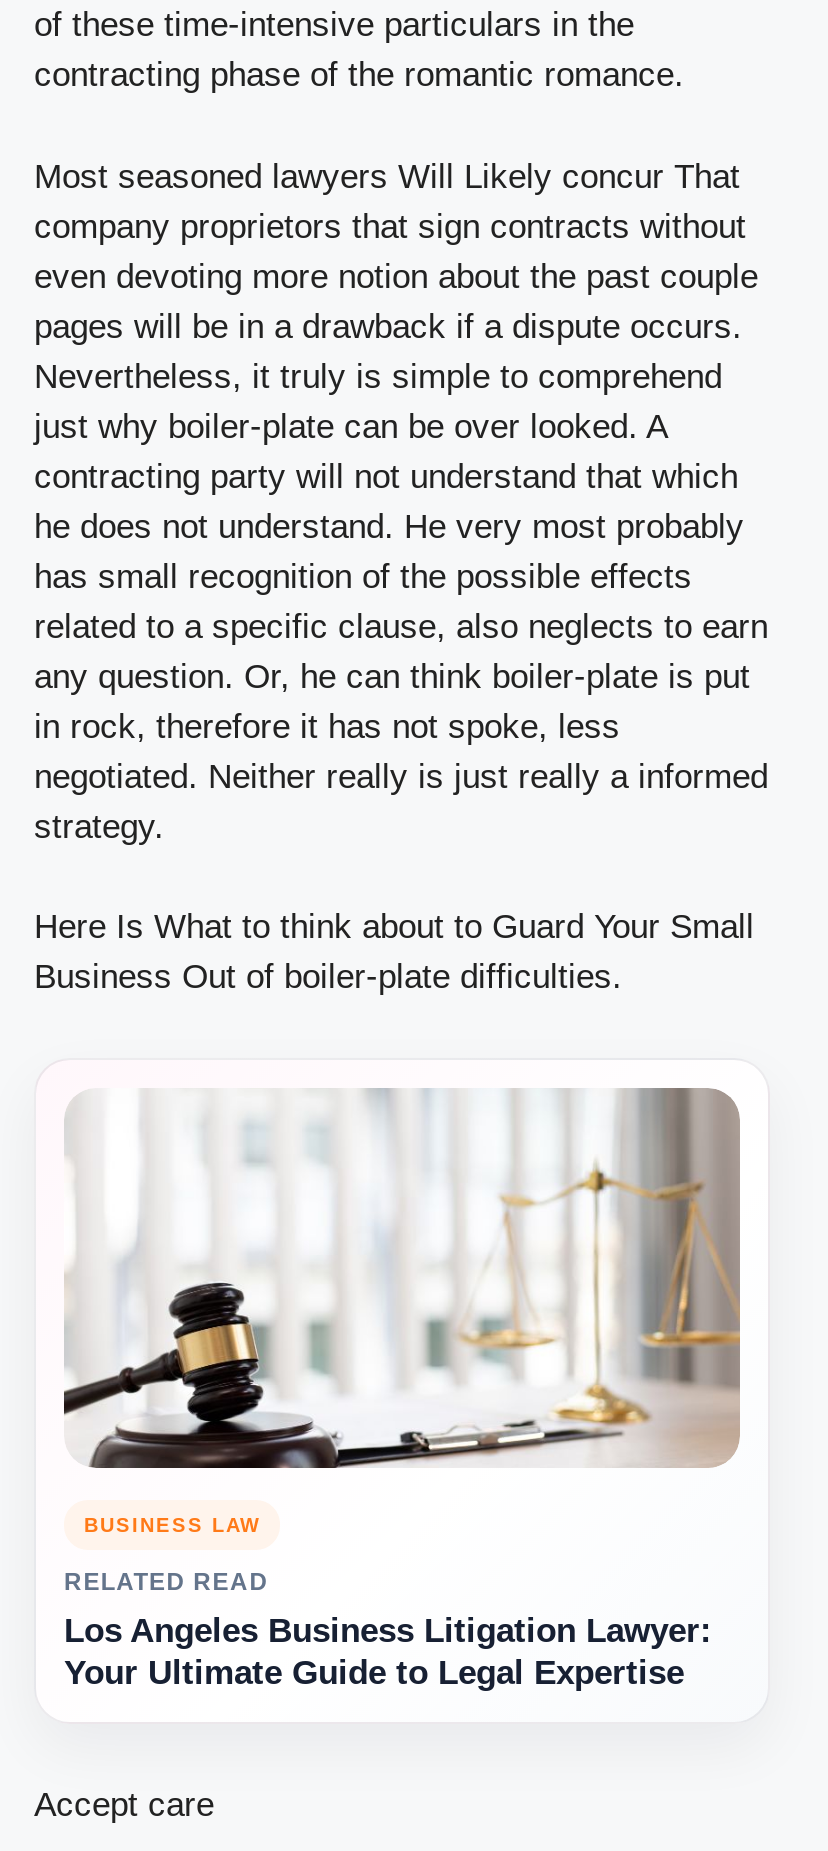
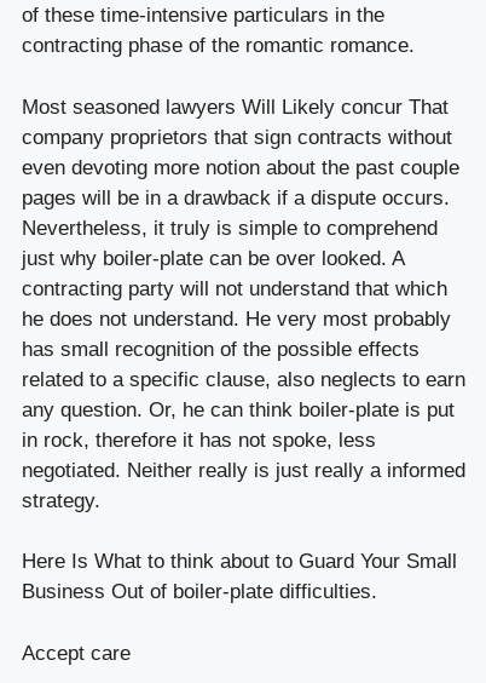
[62,1088,742,1692] [image] | BUSINESS LAW | RELATED READ | Los Angeles Business Litigation Lawyer: | Your Ultimate Guide to Legal Expertise -> none

